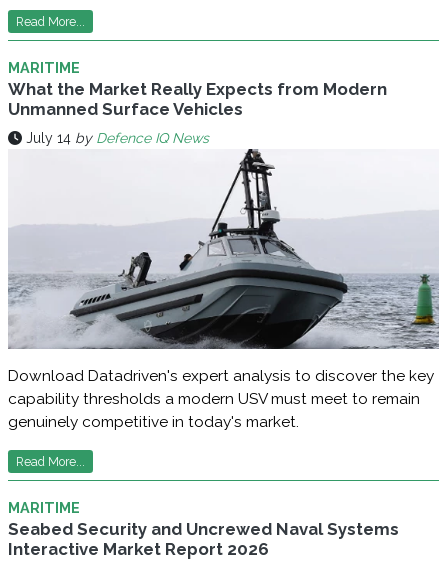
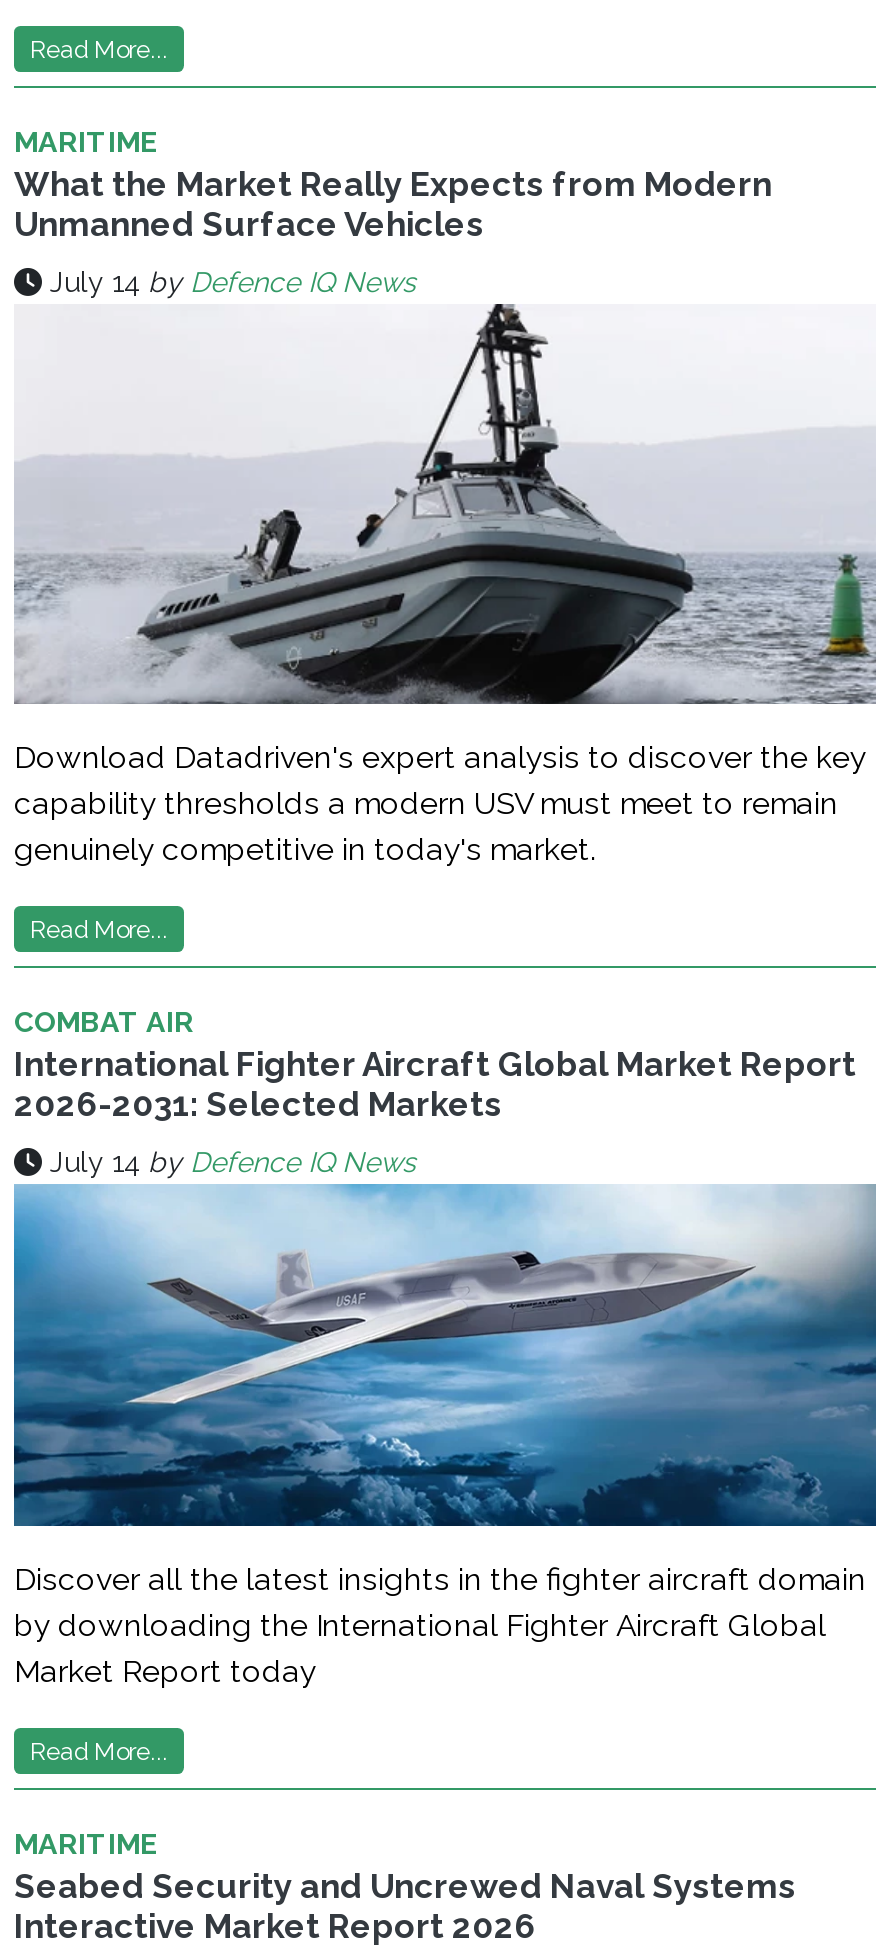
none -> [12,1004,878,1528] [image] | COMBAT AIR | International Fighter Aircraft Global Market Report | 2026-2031: Selected Markets | July 14 by Defence IQ News
none -> [14,1563,866,1767] Discover all the latest insights in the fighter aircraft domain | by downloading the International Fighter Aircraft Global | Market Report today | Read More...

